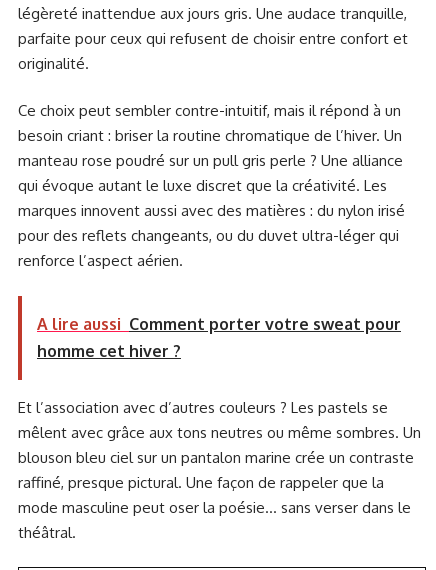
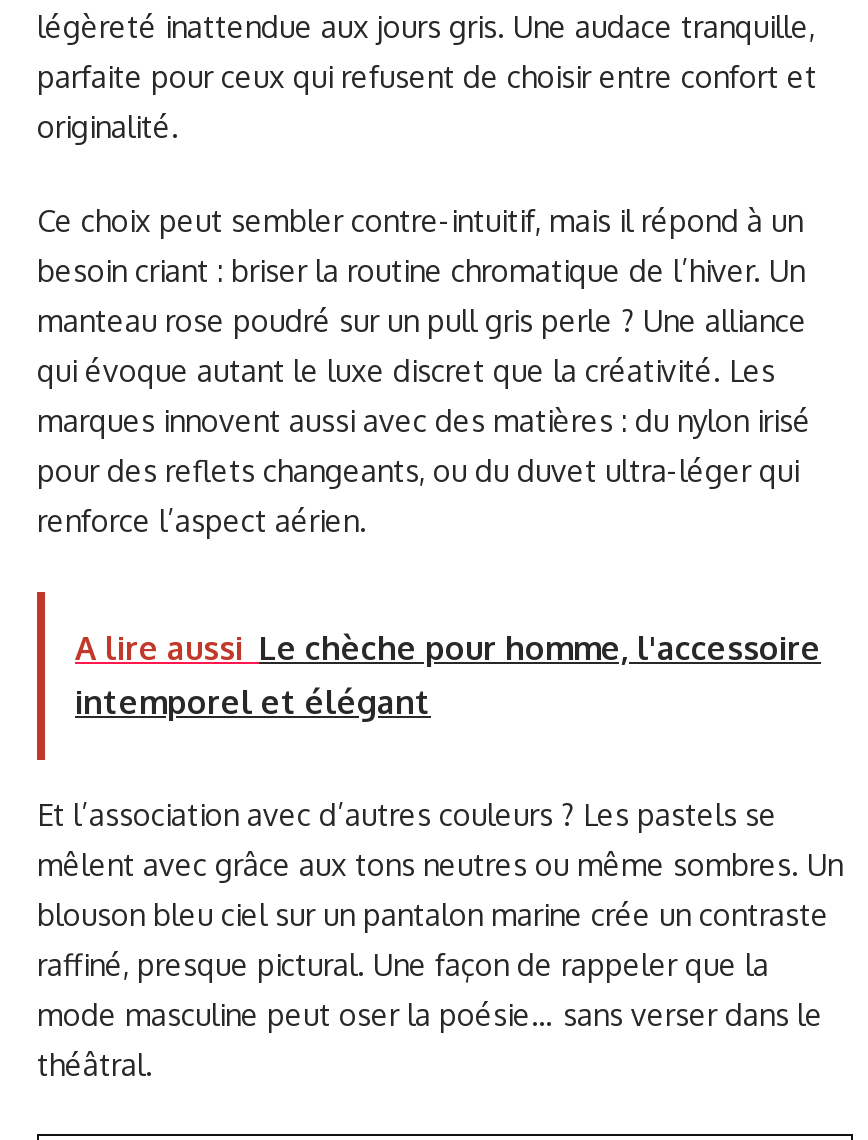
[37,314,401,361] A lire aussi Comment porter votre sweat pour | homme cet hiver ? -> [75,628,821,722] A lire aussi Le chèche pour homme, l'accessoire | intemporel et élégant

